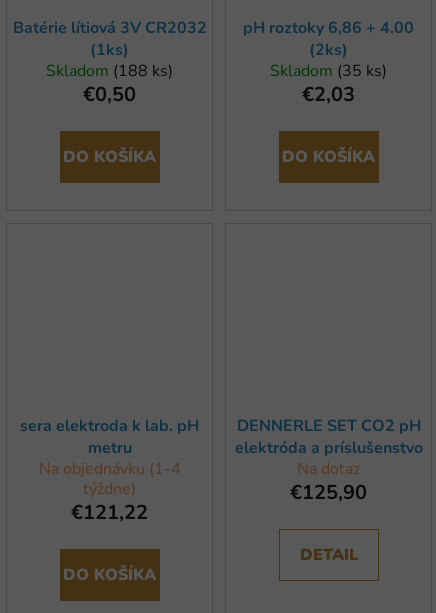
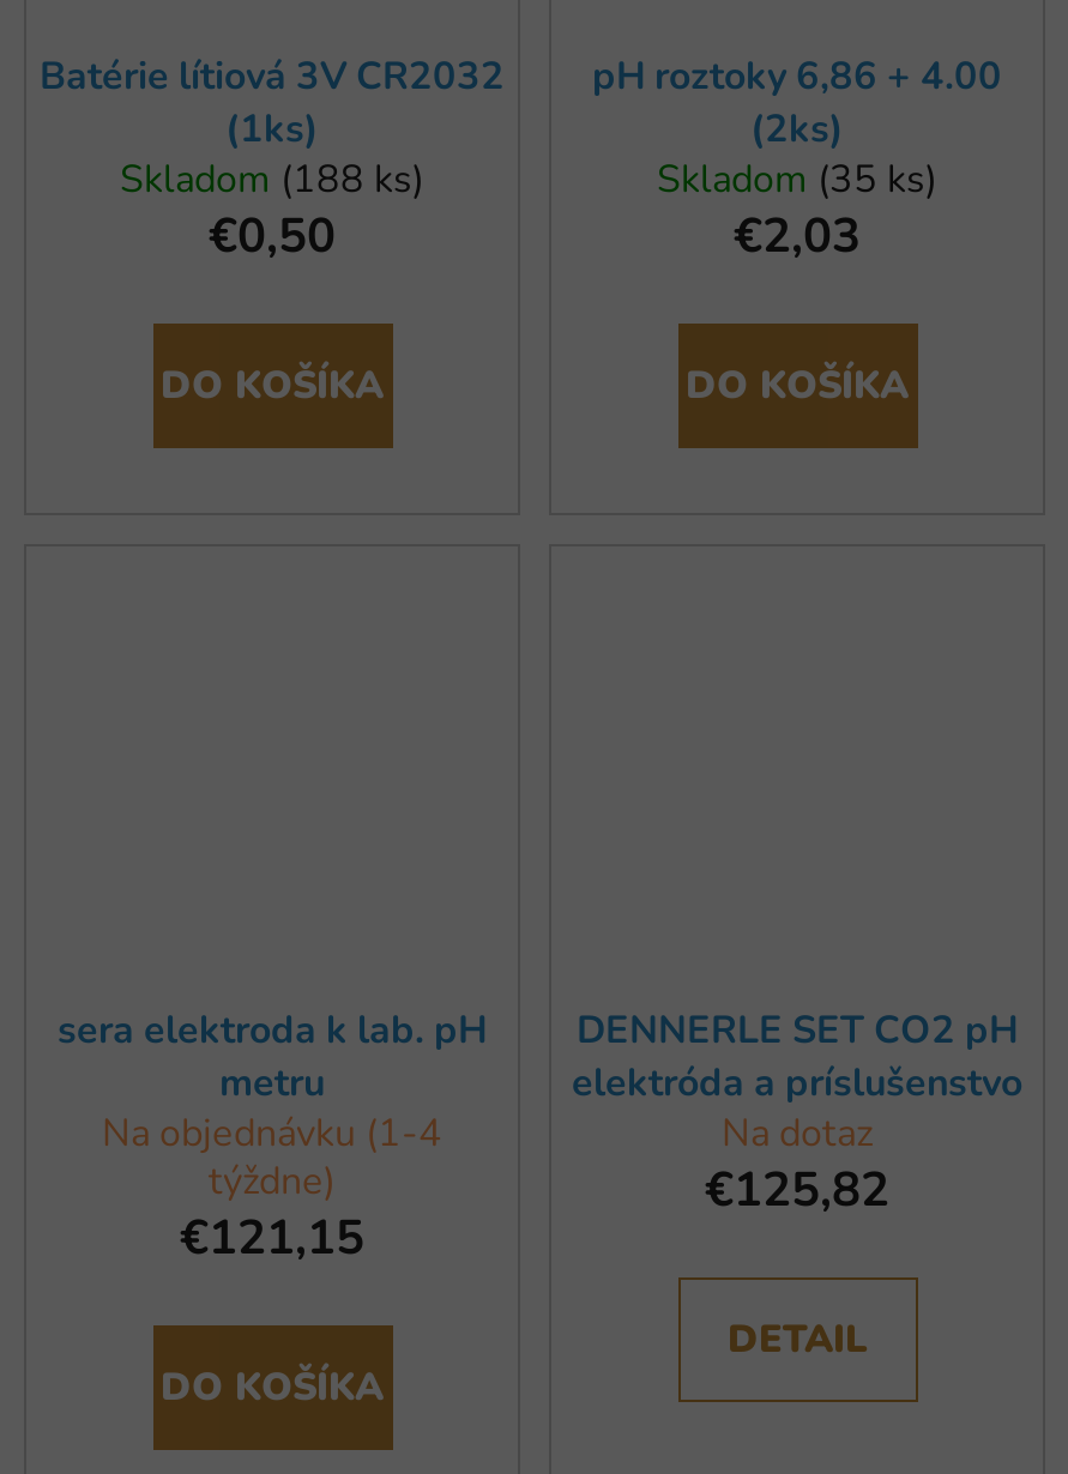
[290,479,367,506] €125,90 -> [705,1159,889,1223] €125,82
[71,499,148,526] €121,22 -> [180,1207,364,1271] €121,15

